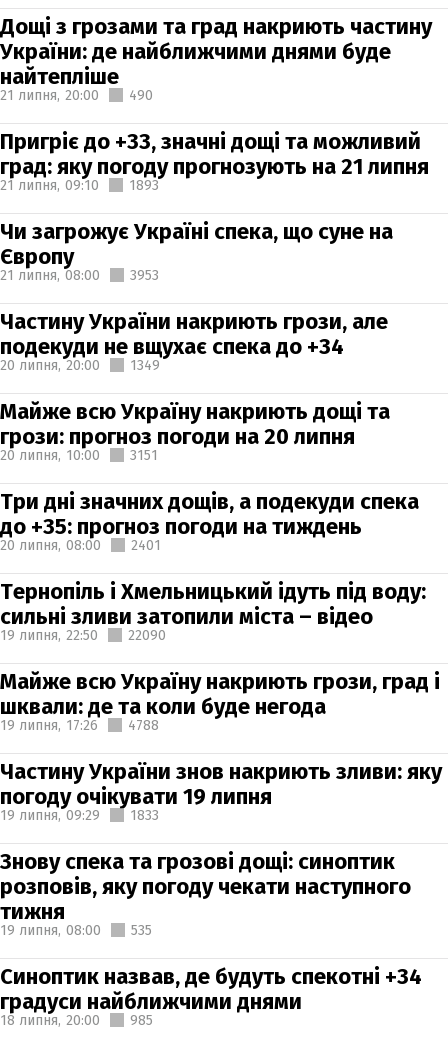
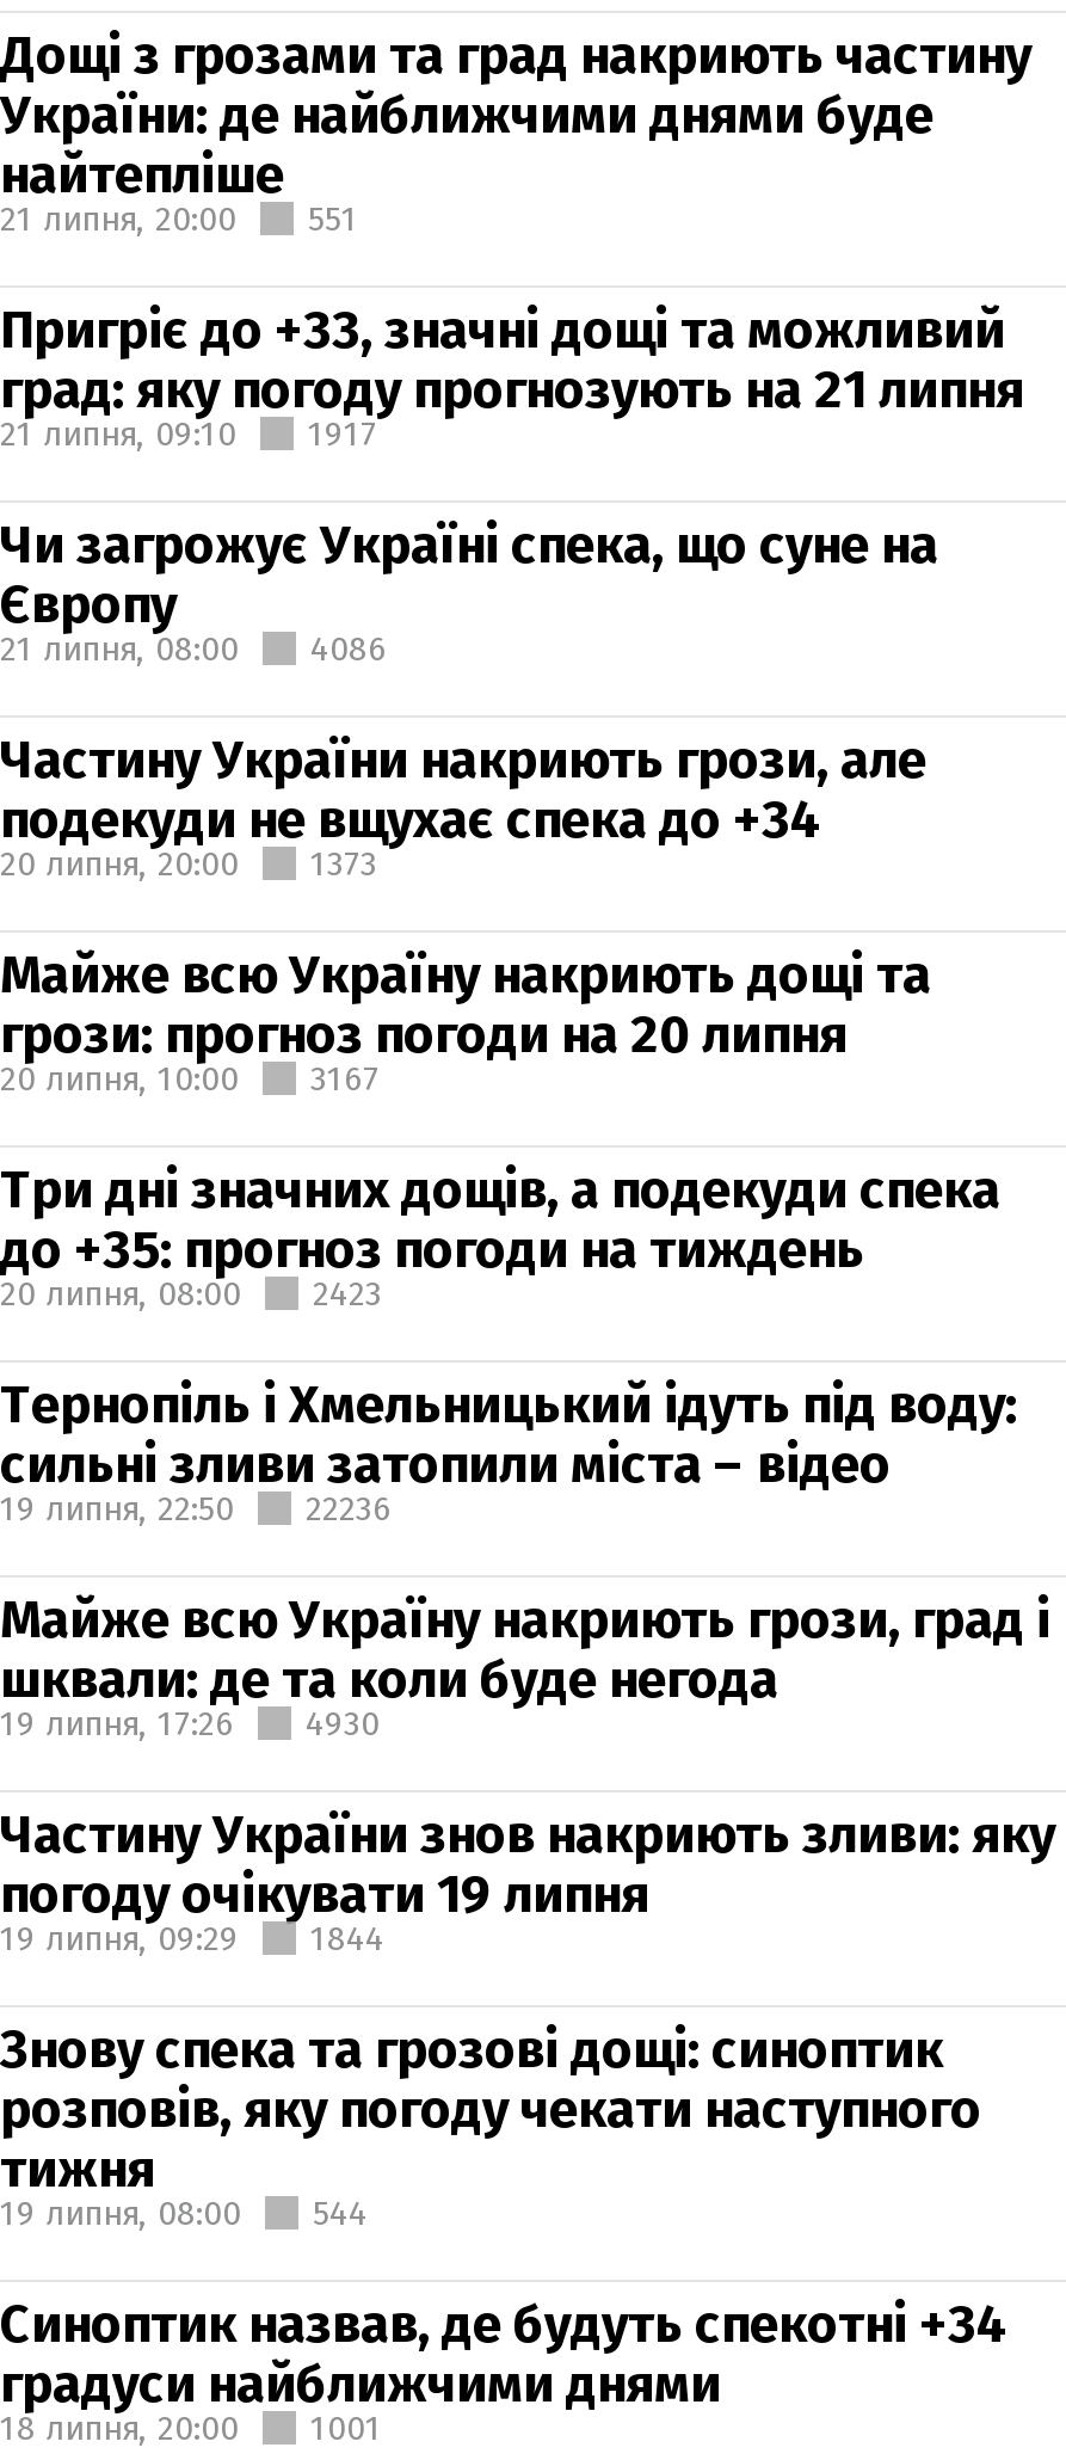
[0,86,153,103] 21 липня, 20:00 490 -> [0,198,358,239] 21 липня, 20:00 551
[129,176,159,193] 1893 -> [308,413,377,454] 1917
[0,266,159,283] 21 липня, 08:00 3953 -> [0,628,387,669] 21 липня, 08:00 4086
[0,356,160,373] 20 липня, 20:00 1349 -> [0,843,377,884] 20 липня, 20:00 1373
[0,446,158,463] 20 липня, 10:00 3151 -> [0,1058,380,1099] 20 липня, 10:00 3167
[0,536,161,553] 20 липня, 08:00 2401 -> [0,1273,382,1314] 20 липня, 08:00 2423
[0,626,166,643] 19 липня, 22:50 22090 -> [0,1488,392,1529] 19 липня, 22:50 22236
[0,716,159,733] 19 липня, 17:26 4788 -> [0,1703,380,1743] 19 липня, 17:26 4930
[0,806,159,823] 19 липня, 09:29 1833 -> [0,1918,384,1958] 19 липня, 09:29 1844
[0,921,152,938] 19 липня, 08:00 535 -> [0,2193,368,2233] 19 липня, 08:00 544
[0,1011,153,1028] 18 липня, 20:00 985 -> [0,2407,382,2448] 18 липня, 20:00 1001

